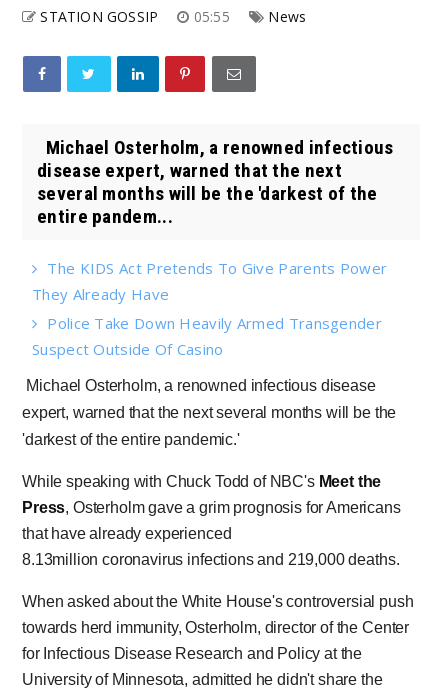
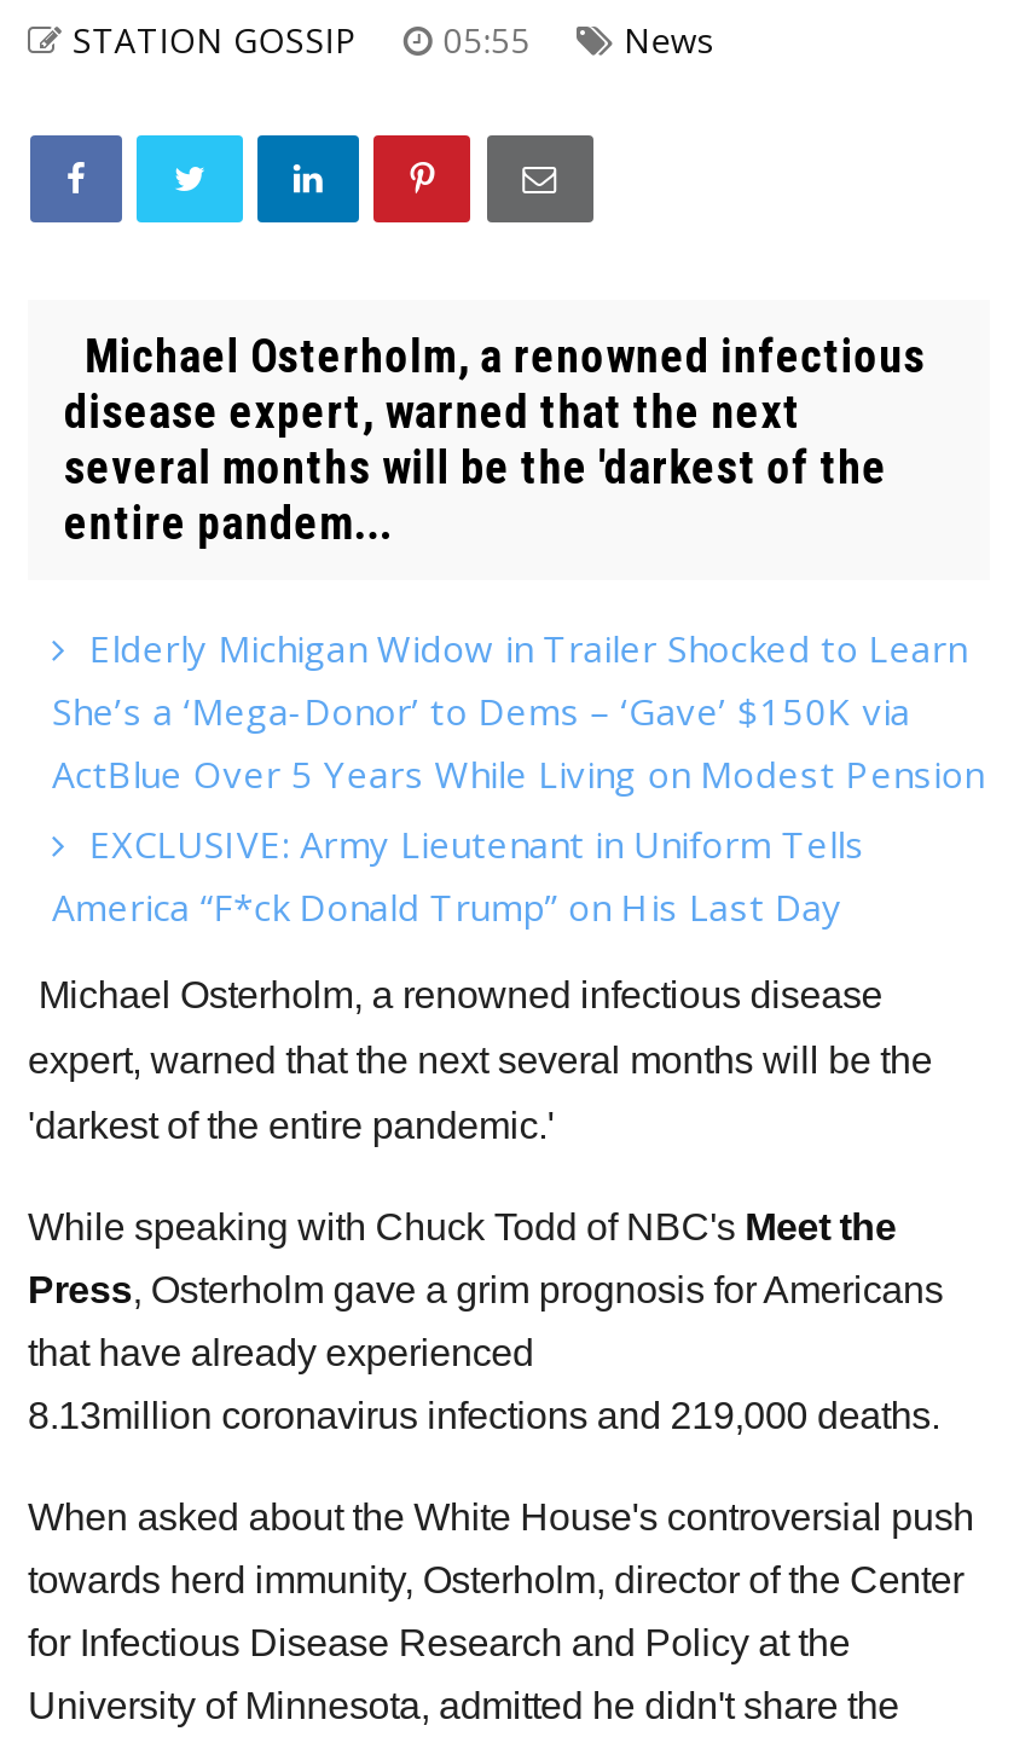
[32,258,387,359] The KIDS Act Pretends To Give Parents Power | They Already Have | Police Take Down Heavily Armed Transgender | Suspect Outside Of Casino -> [52,623,983,930] Elderly Michigan Widow in Trailer Shocked to Learn | She’s a ‘Mega-Donor’ to Dems – ‘Gave’ $150K via | ActBlue Over 5 Years While Living on Modest Pension | EXCLUSIVE: Army Lieutenant in Uniform Tells | America “F*ck Donald Trump” on His Last Day

